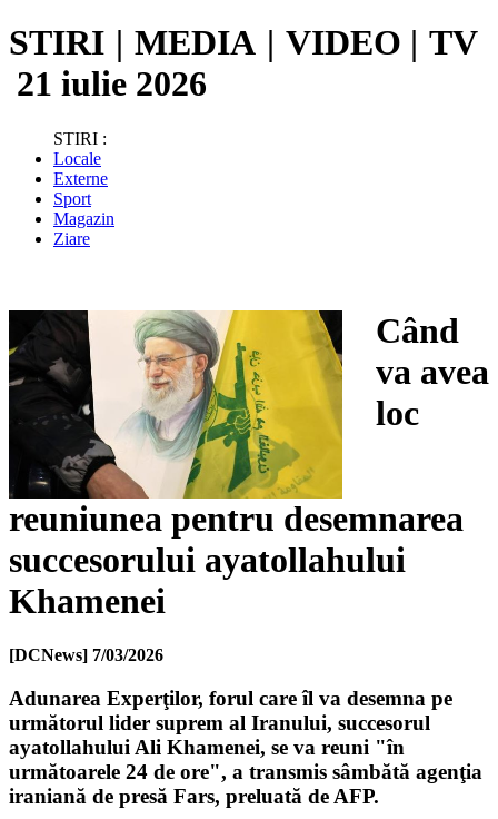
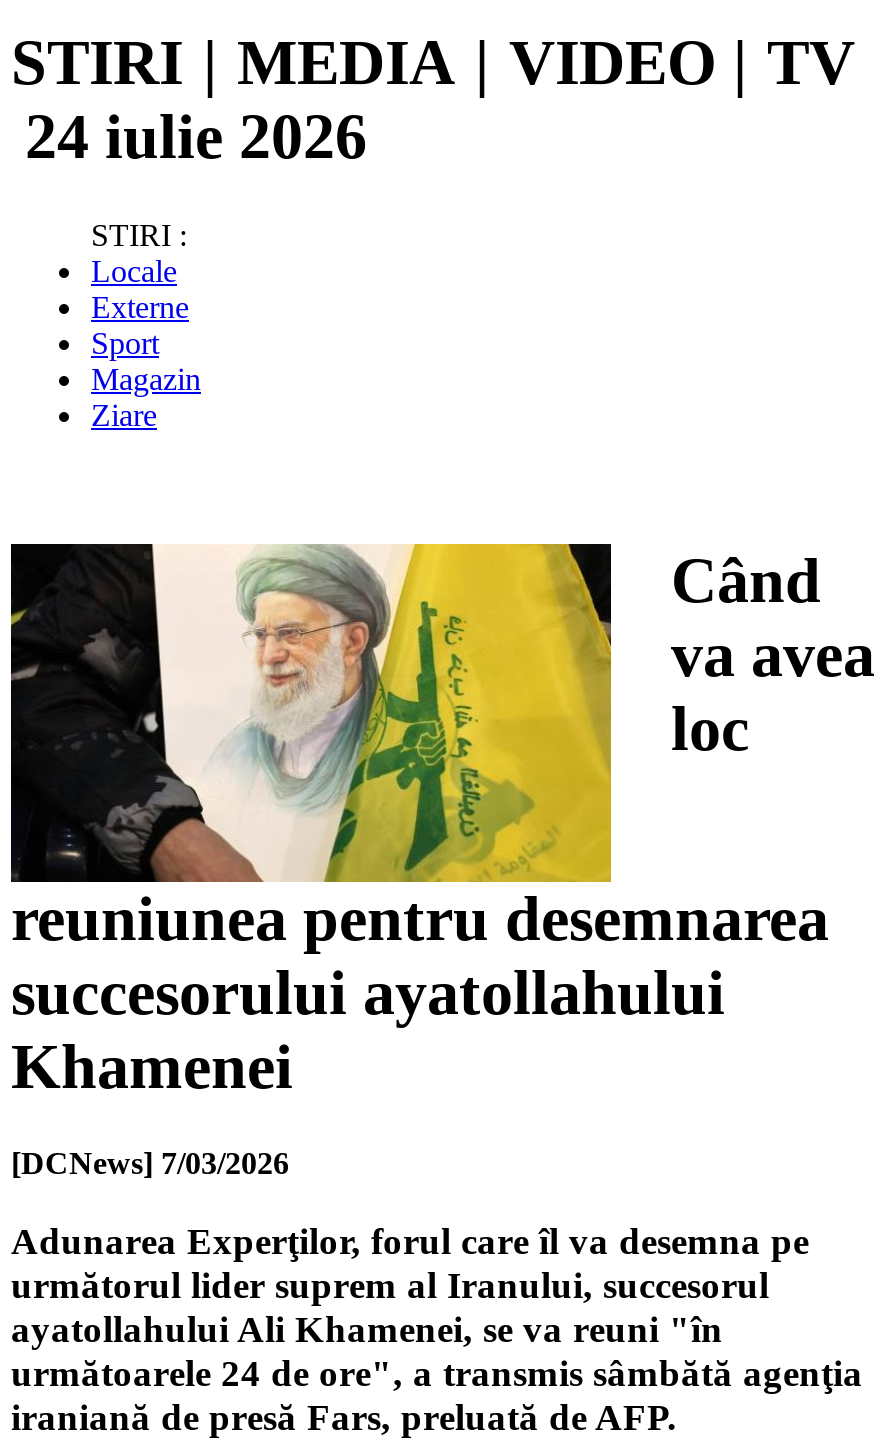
[17,64,207,104] 21 iulie 2026 -> [25,101,367,173] 24 iulie 2026

